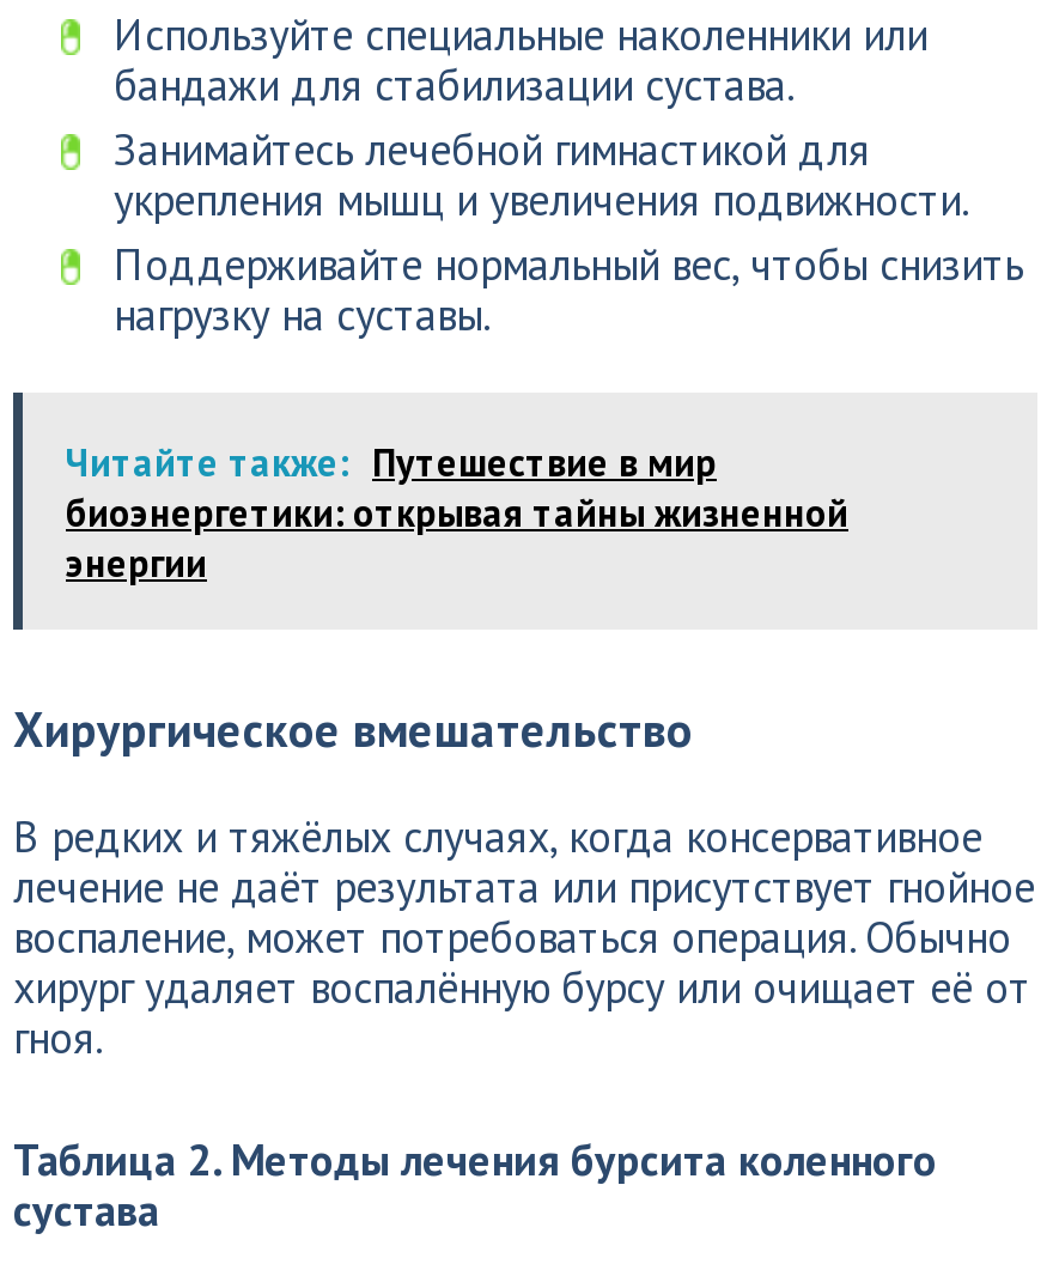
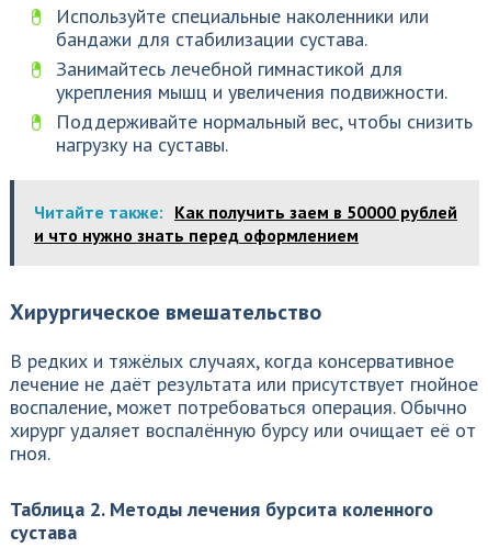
[66,438,848,587] Читайте также: Путешествие в мир | биоэнергетики: открывая тайны жизненной | энергии -> [34,201,457,246] Читайте также: Как получить заем в 50000 рублей | и что нужно знать перед оформлением

